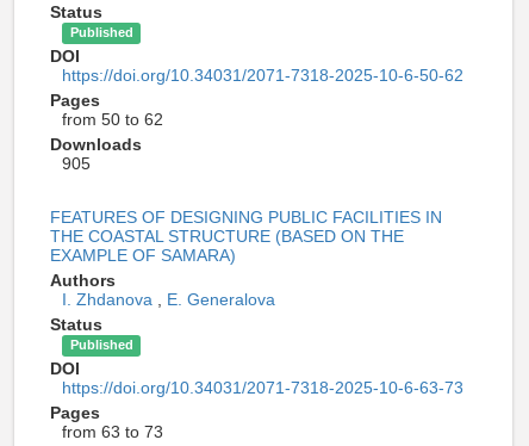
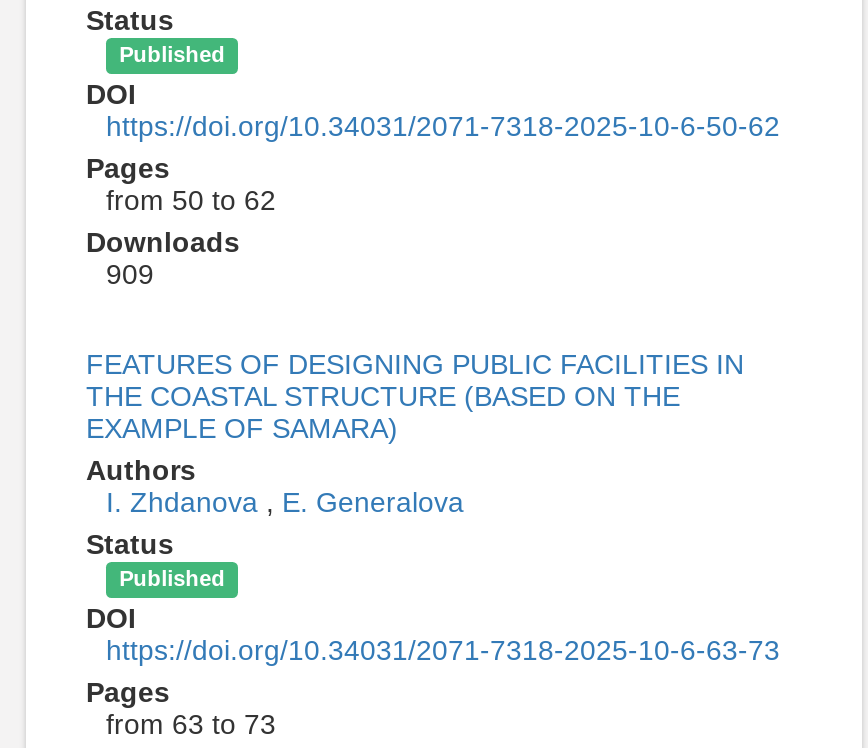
[62,154,91,173] 905 -> [106,259,154,291] 909

